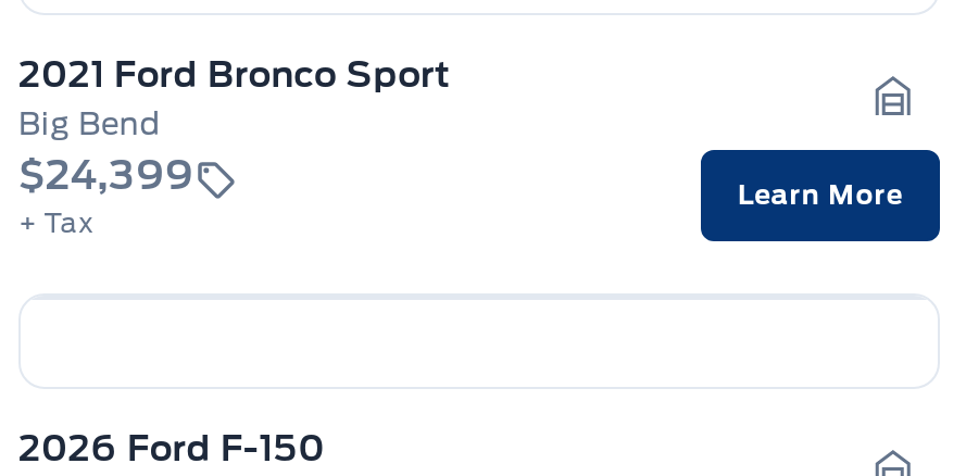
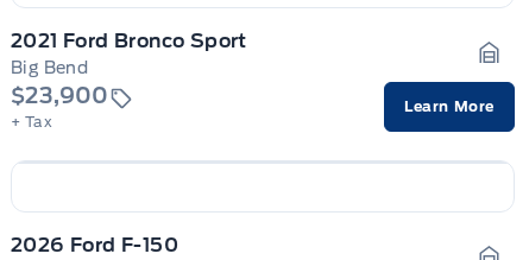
[18,152,194,198] $24,399 -> [11,83,109,108] $23,900

